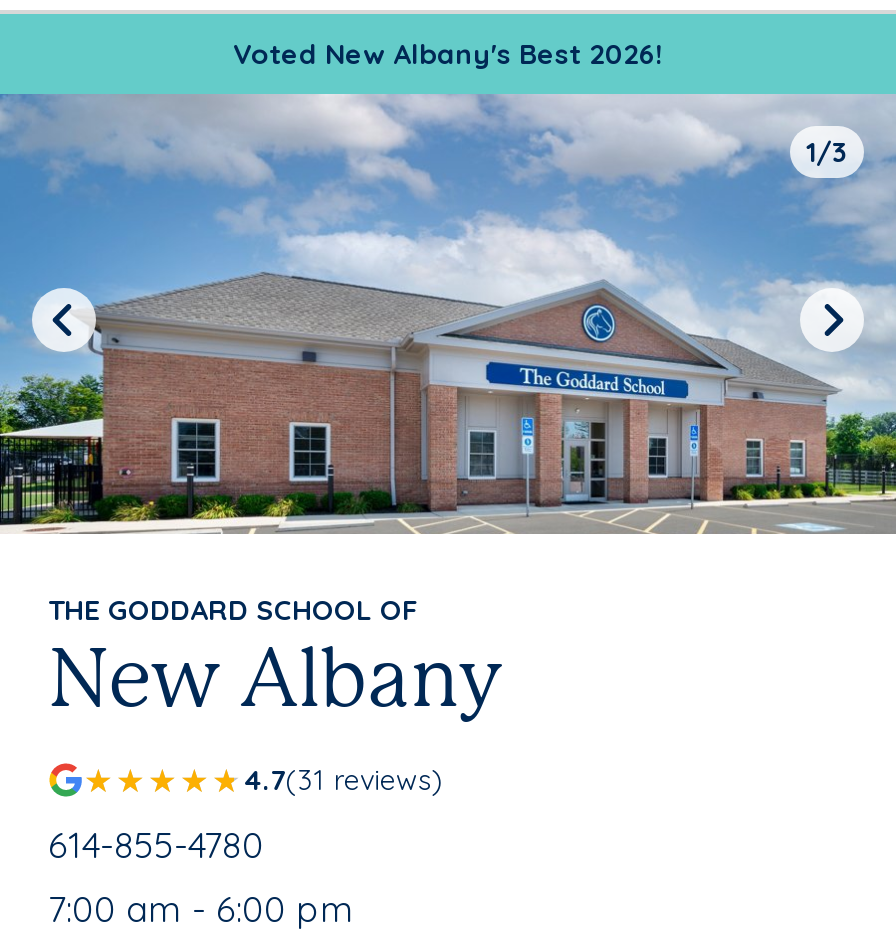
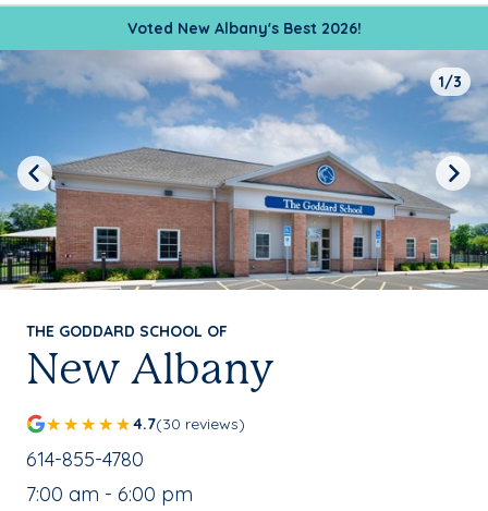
[244,762,444,798] 4.7(31 reviews) -> [133,414,245,434] 4.7(30 reviews)

